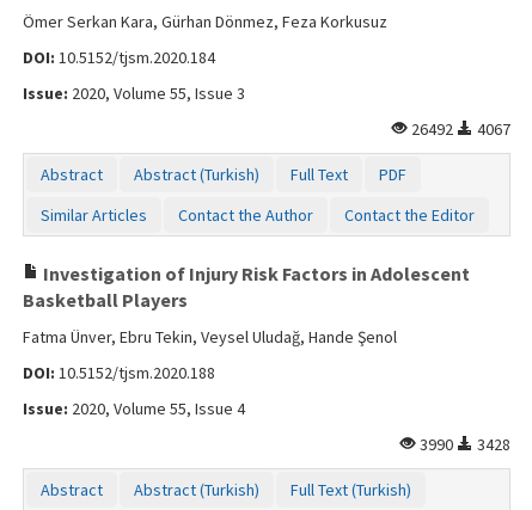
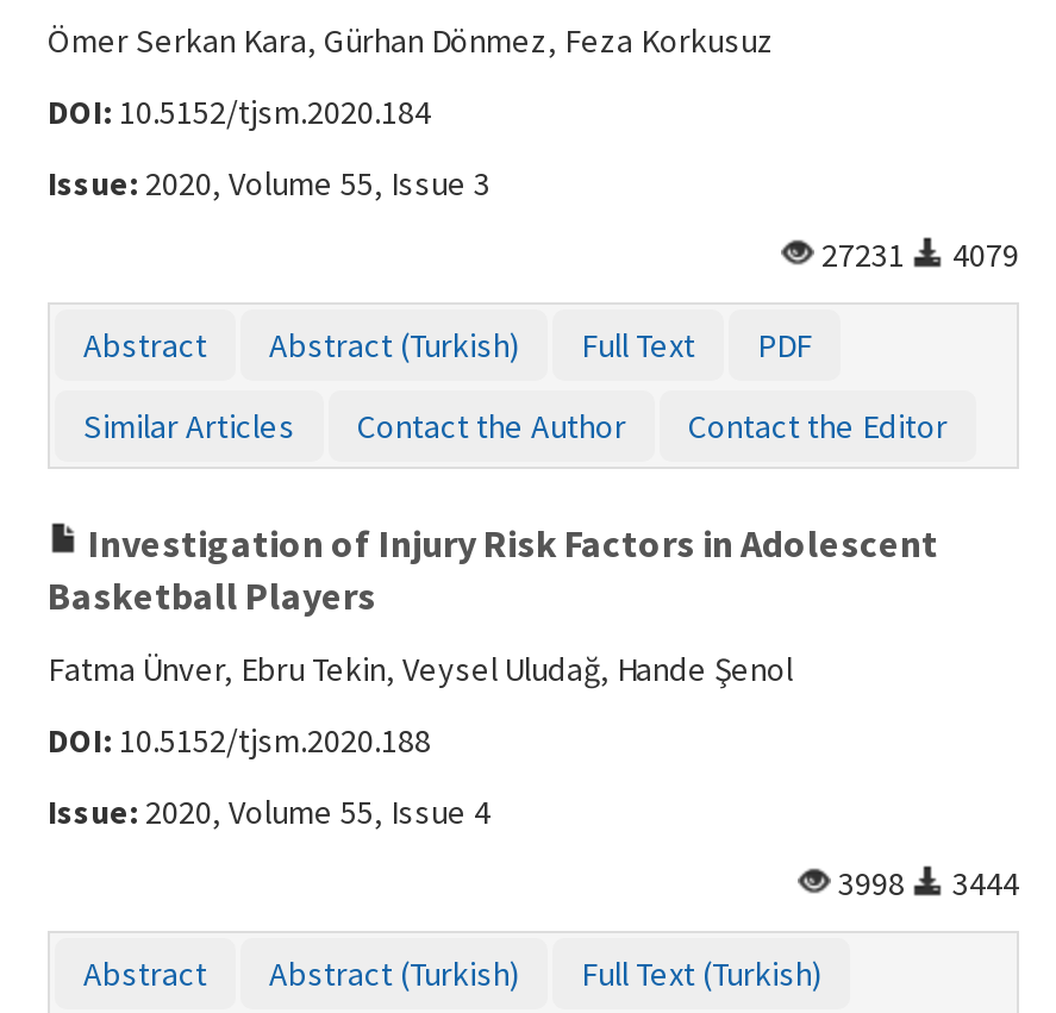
[408,118,457,140] 26492 -> [814,233,912,276] 27231
[473,118,510,140] 4067 -> [945,233,1019,276] 4079
[416,433,457,455] 3990 -> [831,862,912,904] 3998
[473,433,510,455] 3428 -> [945,862,1019,904] 3444

